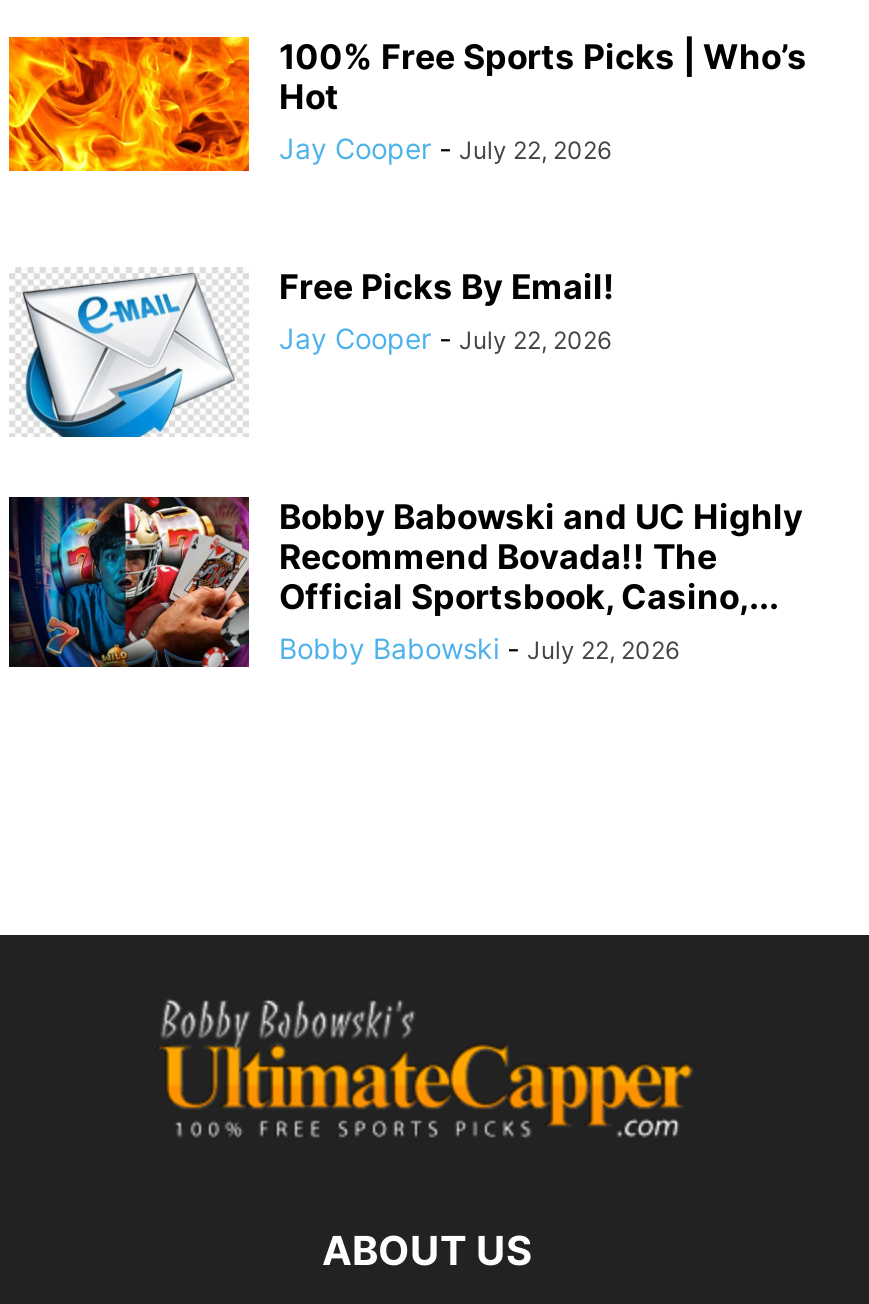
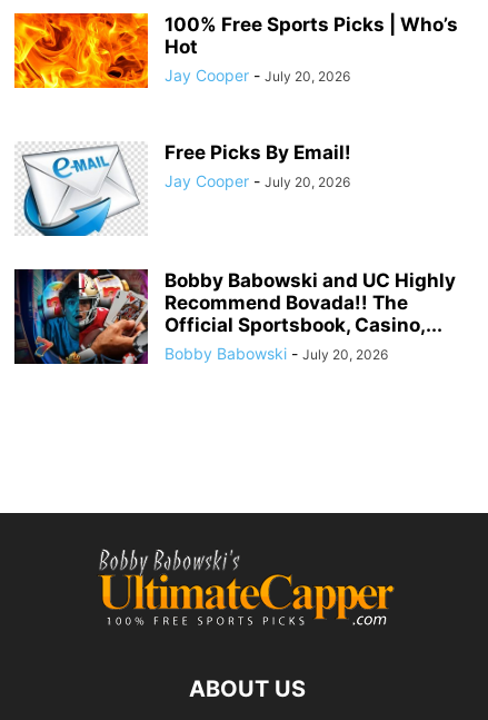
[279,130,611,164] Jay Cooper - July 22, 2026 -> [165,65,350,84] Jay Cooper - July 20, 2026
[279,320,611,354] Jay Cooper - July 22, 2026 -> [165,171,350,190] Jay Cooper - July 20, 2026
[279,630,679,664] Bobby Babowski - July 22, 2026 -> [165,343,388,362] Bobby Babowski - July 20, 2026

